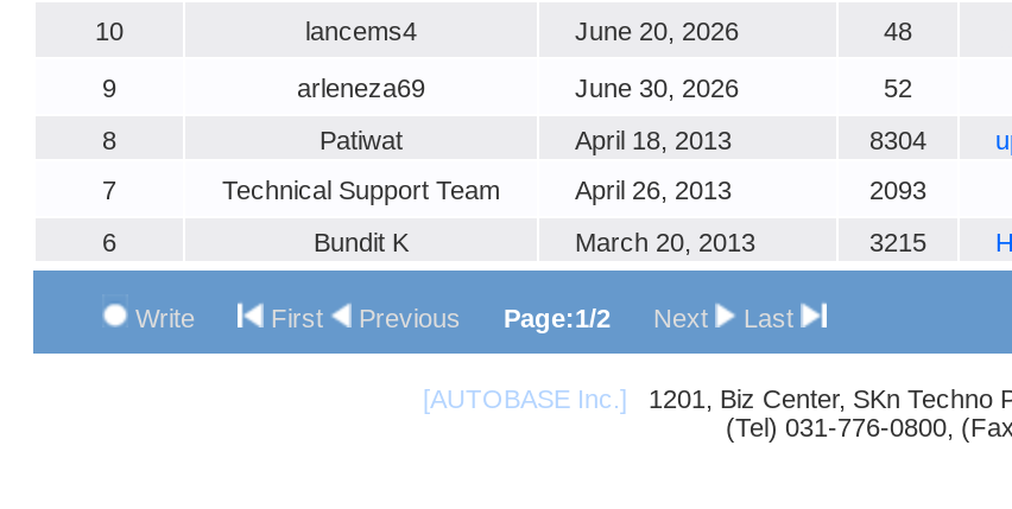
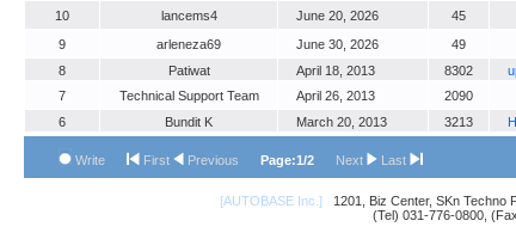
[884,17,912,45] 48 -> [451,8,466,23] 45
[884,74,912,102] 52 -> [451,37,466,51] 49
[869,126,926,154] 8304 -> [444,63,473,78] 8302
[869,176,926,204] 2093 -> [444,88,473,103] 2090
[869,228,926,256] 3215 -> [444,115,473,129] 3213

